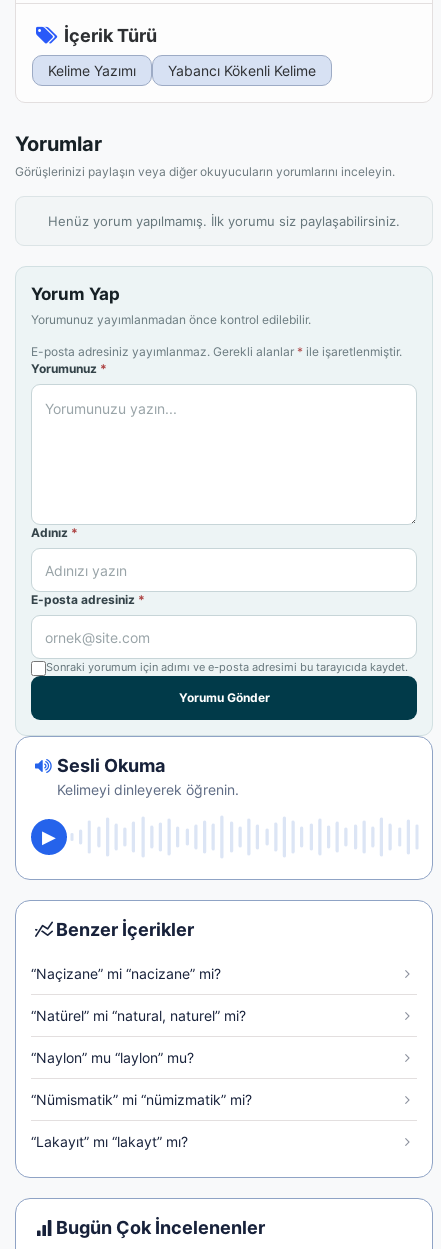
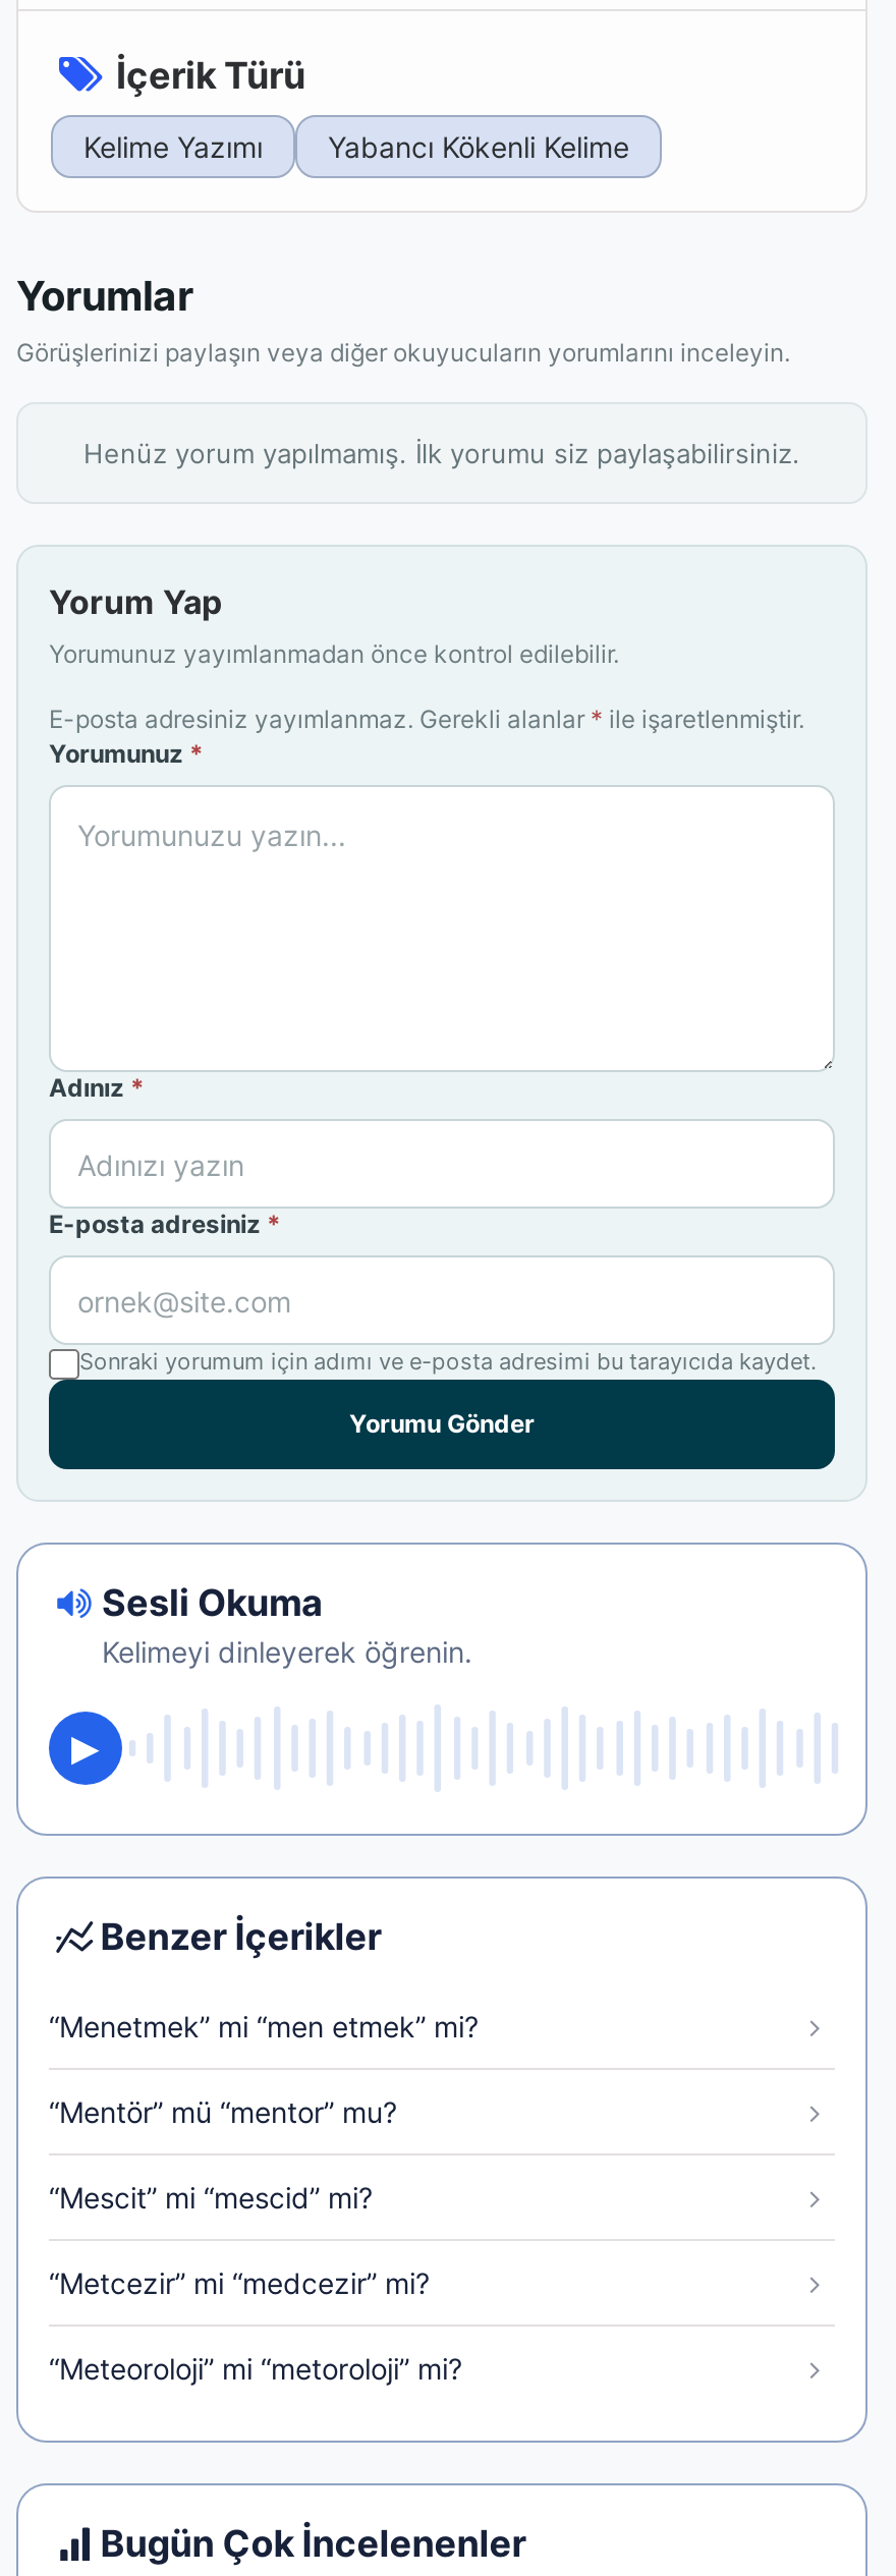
[31,965,221,982] “Naçizane” mi “nacizane” mi? -> [49,2009,479,2043] “Menetmek” mi “men etmek” mi?
[31,1007,246,1024] “Natürel” mi “natural, naturel” mi? -> [49,2094,397,2129] “Mentör” mü “mentor” mu?
[31,1049,194,1066] “Naylon” mu “laylon” mu? -> [49,2180,373,2215] “Mescit” mi “mescid” mi?
[31,1091,252,1108] “Nümismatik” mi “nümizmatik” mi? -> [49,2265,430,2300] “Metcezir” mi “medcezir” mi?
[31,1133,188,1150] “Lakayıt” mı “lakayt” mı? -> [49,2351,462,2386] “Meteoroloji” mi “metoroloji” mi?

